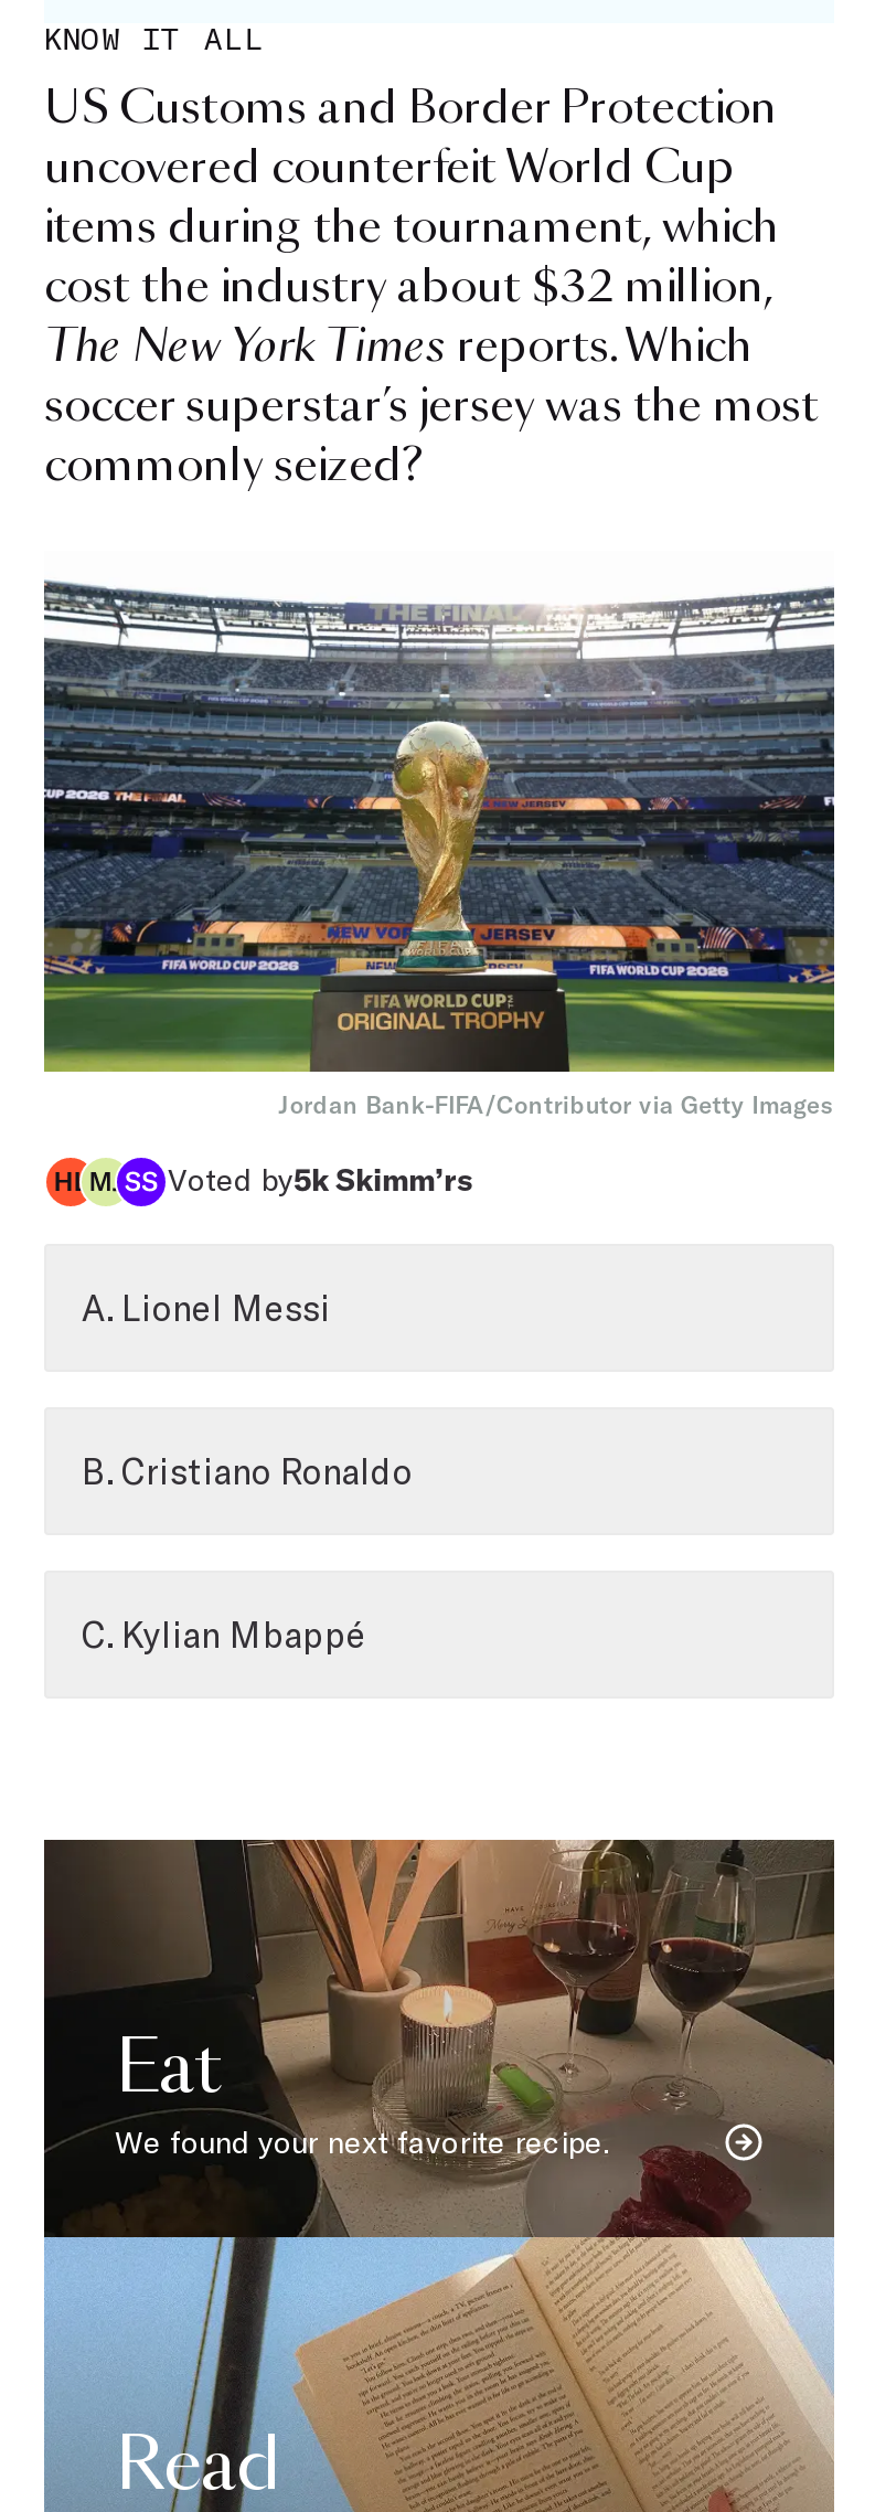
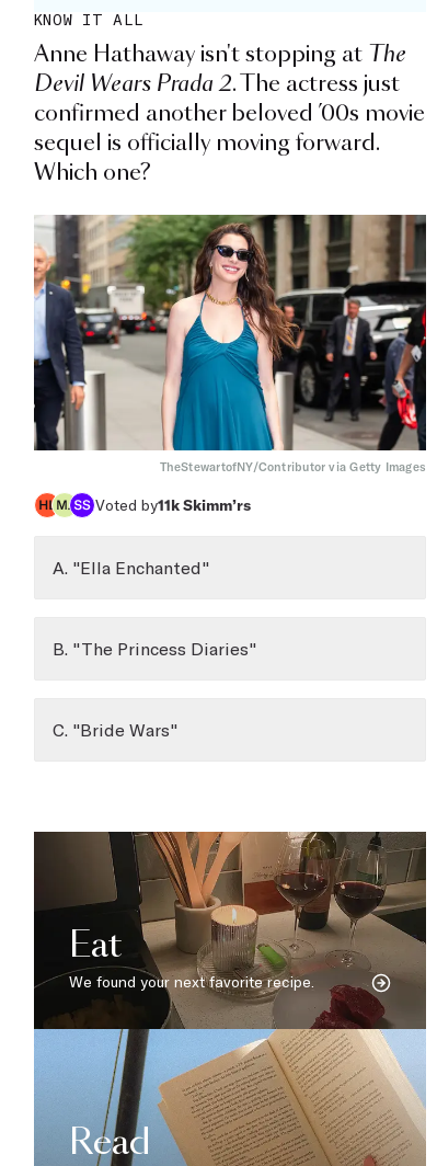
[44,87,819,489] US Customs and Border Protection | uncovered counterfeit World Cup | items during the tournament, which | cost the industry about $32 million, | The New York Times reports. Which | soccer superstar’s jersey was the most | commonly seized? -> [34,44,425,184] Anne Hathaway isn't stopping at The | Devil Wears Prada 2. The actress just | confirmed another beloved ’00s movie | sequel is officially moving forward. | Which one?
[42,579,836,1119] [image] | Jordan Bank-FIFA/Contributor via Getty Images -> [33,222,427,475] [image] | TheStewartofNY/Contributor via Getty Images
[168,1160,472,1200] Voted by5kSkimm’rs -> [95,495,251,515] Voted by11kSkimm’rs
[82,1285,331,1329] A. Lionel Messi -> [53,557,209,579] A. "Ella Enchanted"
[82,1448,413,1492] B. Cristiano Ronaldo -> [53,638,256,660] B. "The Princess Diaries"
[82,1612,366,1656] C. Kylian Mbappé -> [53,719,177,741] C. "Bride Wars"

